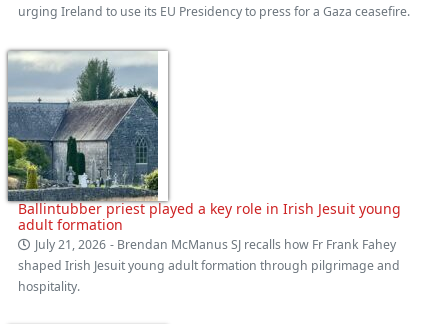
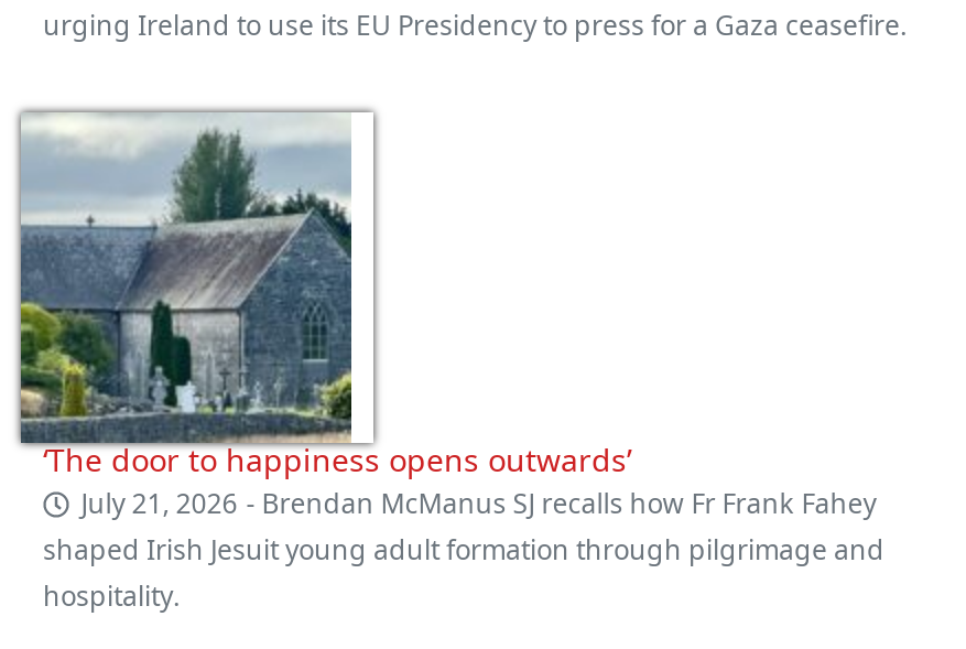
[18,199,401,234] Ballintubber priest played a key role in Irish Jesuit young | adult formation -> [43,439,631,481] ‘The door to happiness opens outwards’

